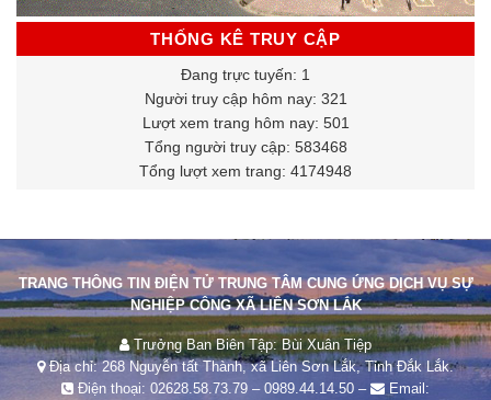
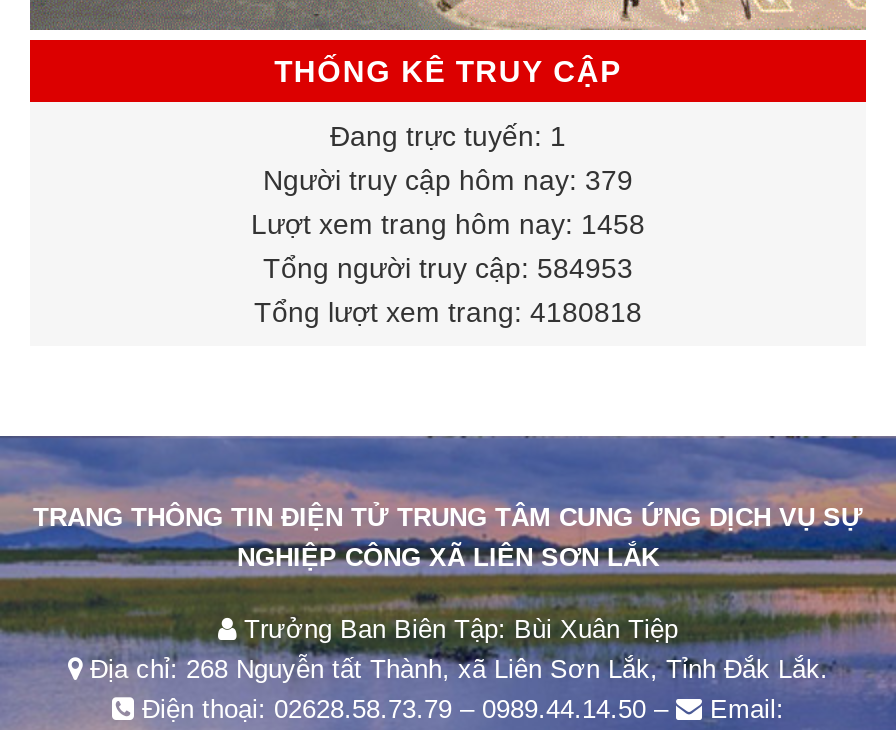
[144,89,347,107] Người truy cập hôm nay: 321 -> [263,163,633,195] Người truy cập hôm nay: 379
[142,113,349,131] Lượt xem trang hôm nay: 501 -> [251,207,645,239] Lượt xem trang hôm nay: 1458
[144,138,347,155] Tổng người truy cập: 583468 -> [263,251,633,283] Tổng người truy cập: 584953
[139,162,352,179] Tổng lượt xem trang: 4174948 -> [254,295,642,327] Tổng lượt xem trang: 4180818

